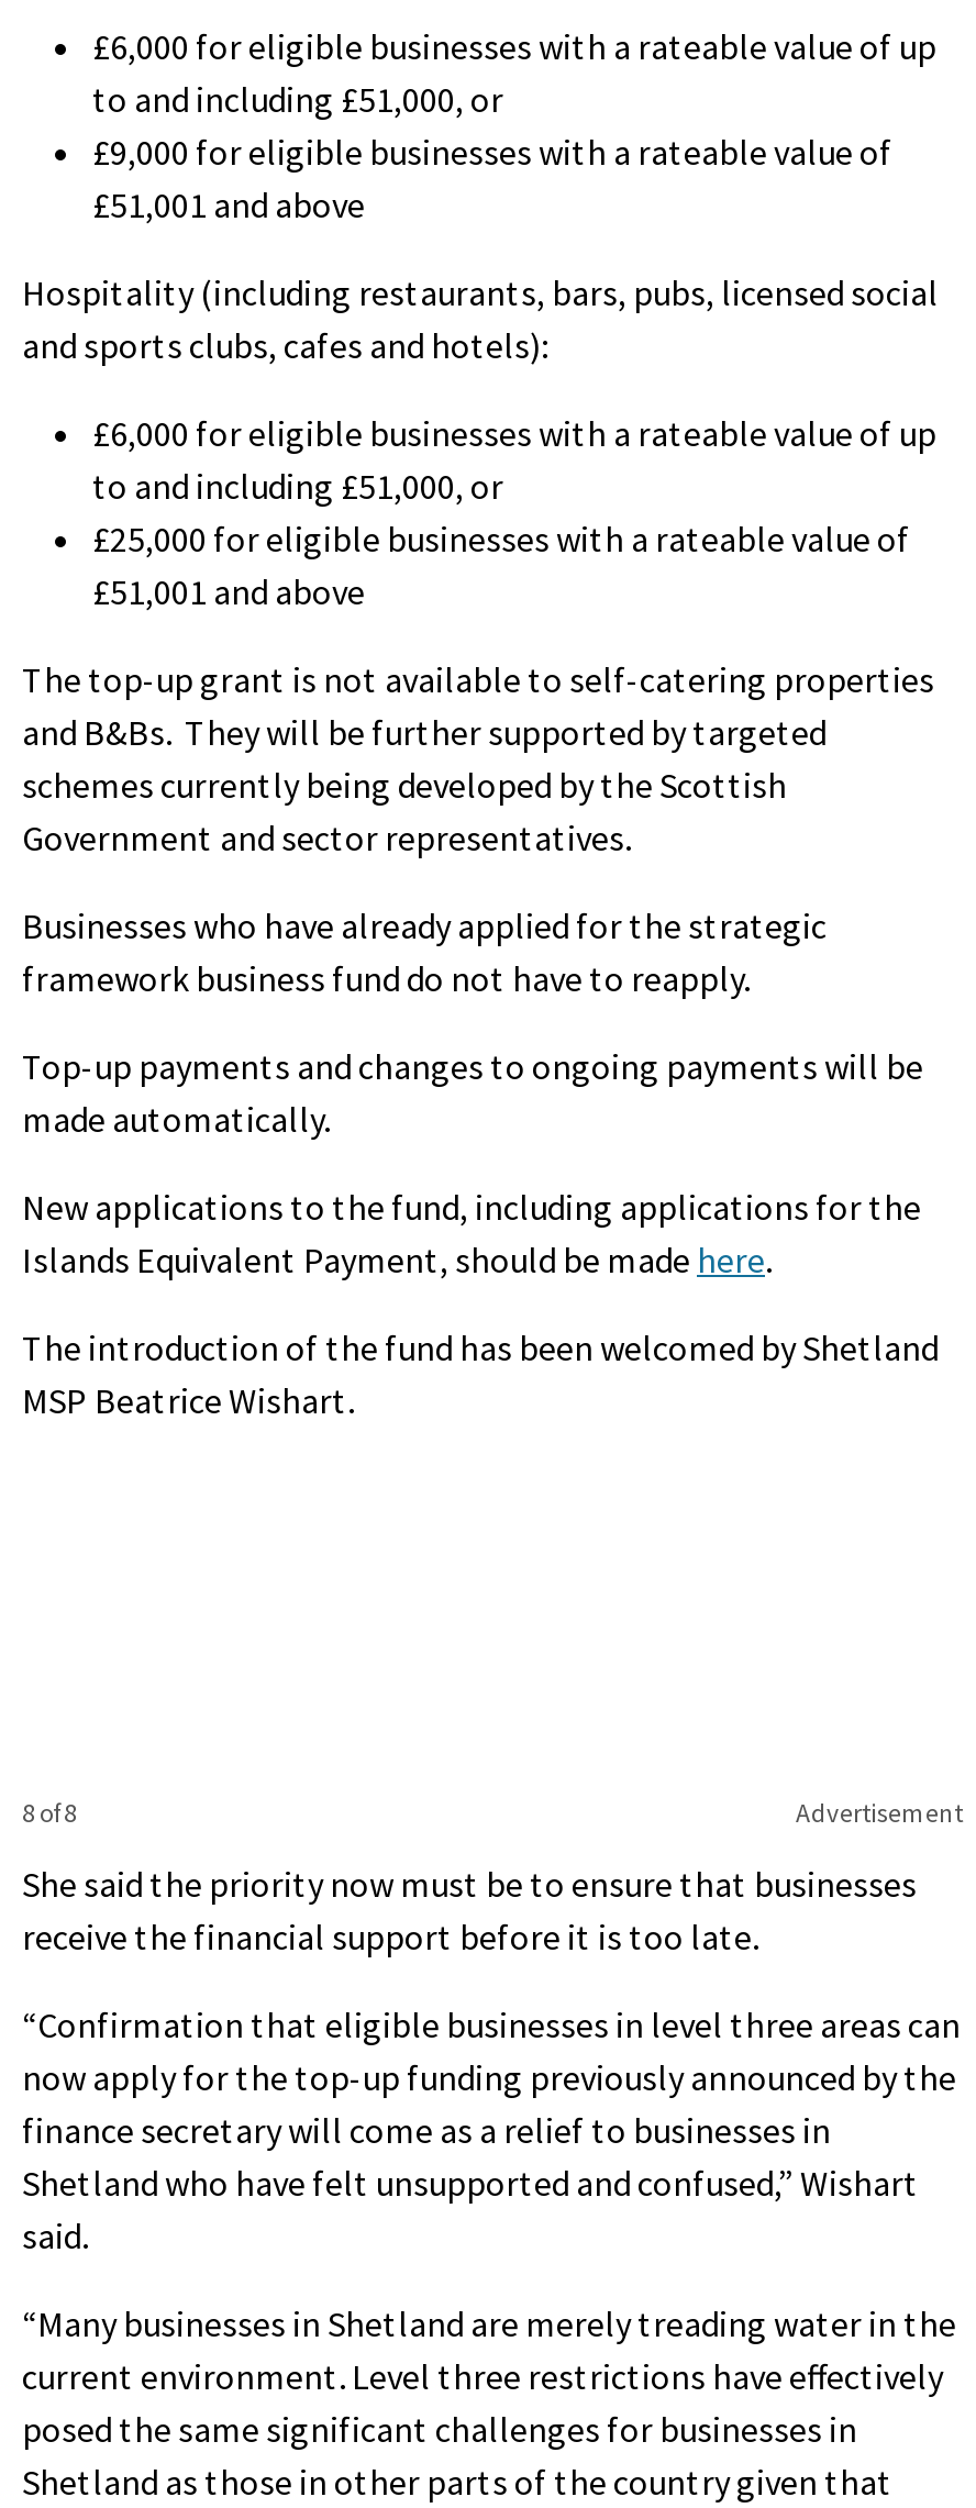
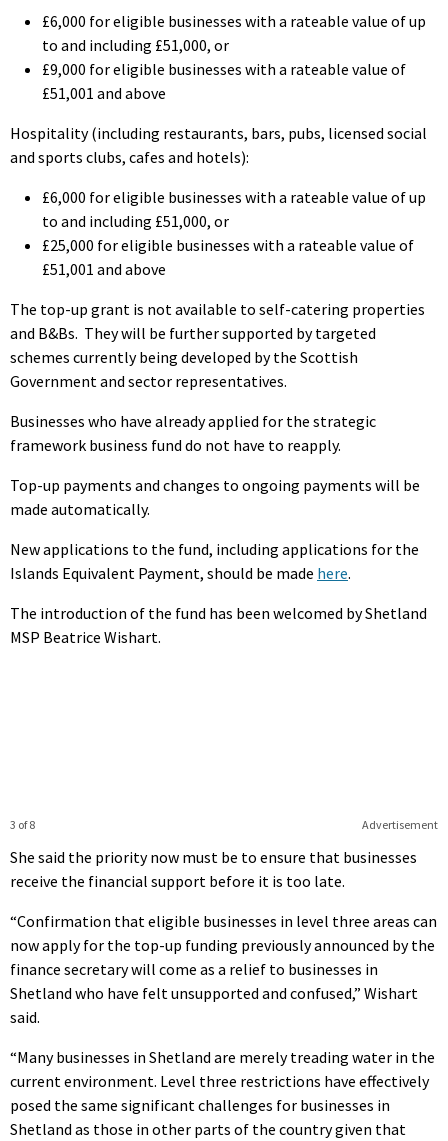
[22,1795,77,1828] 8 of 8 -> [10,817,35,832] 3 of 8

